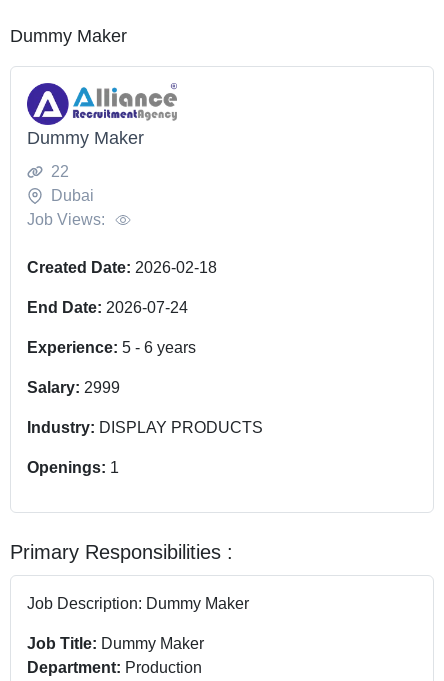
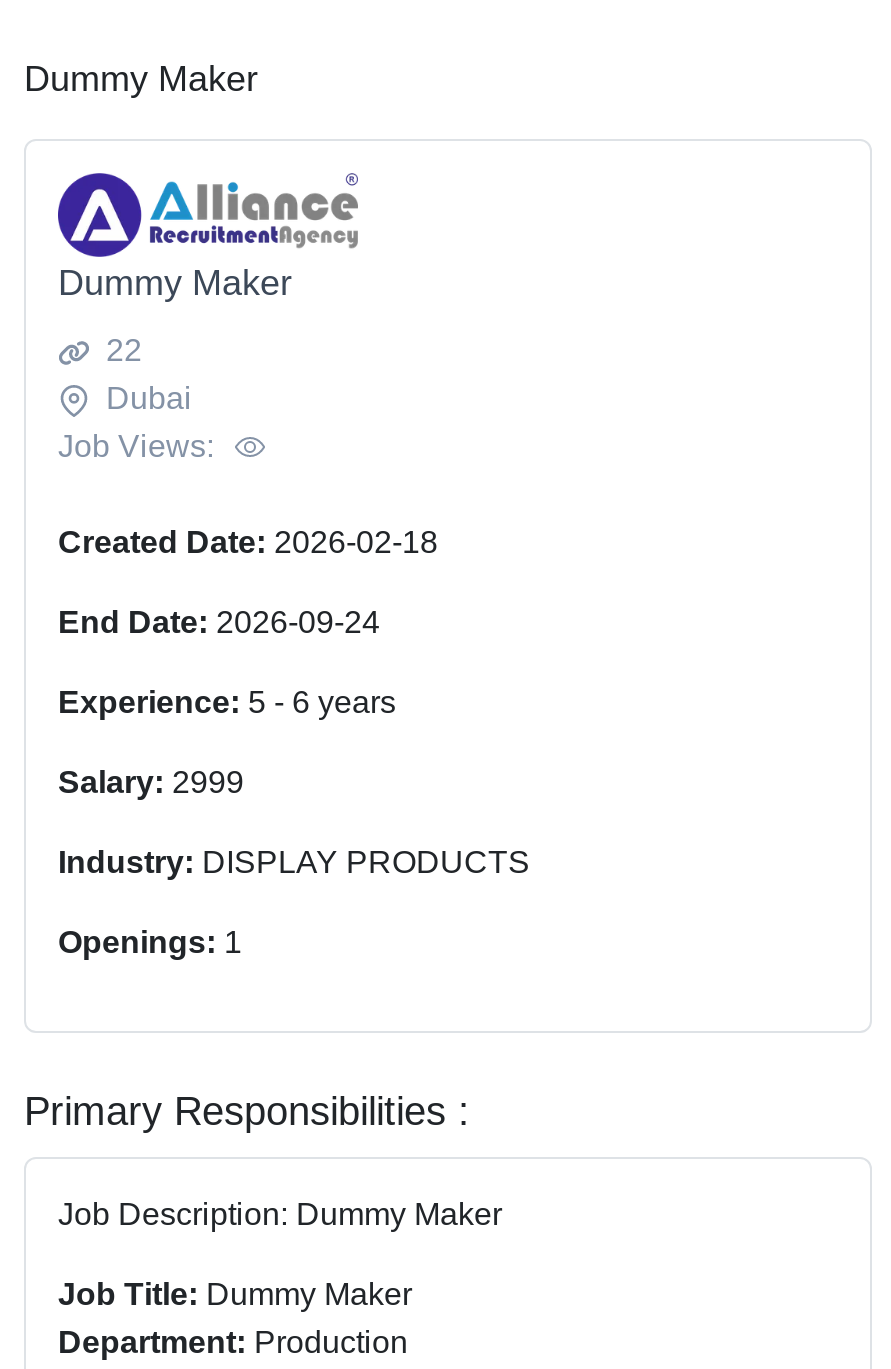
[27,299,188,316] End Date: 2026-07-24 -> [58,605,380,639] End Date: 2026-09-24

